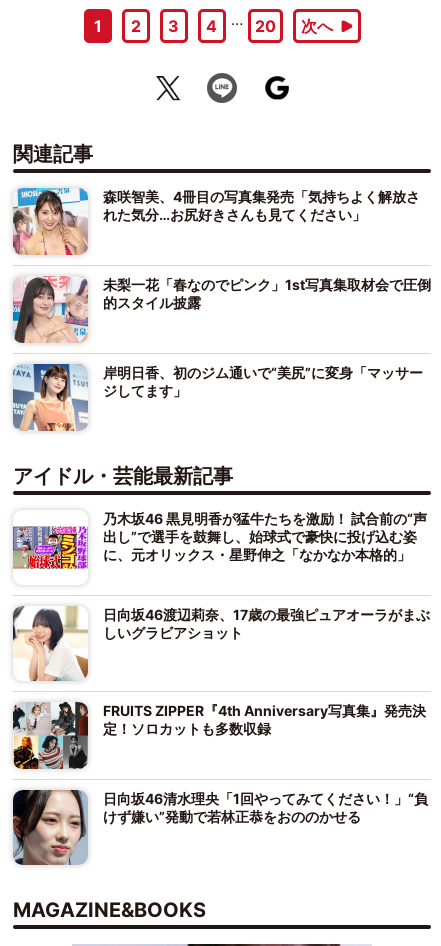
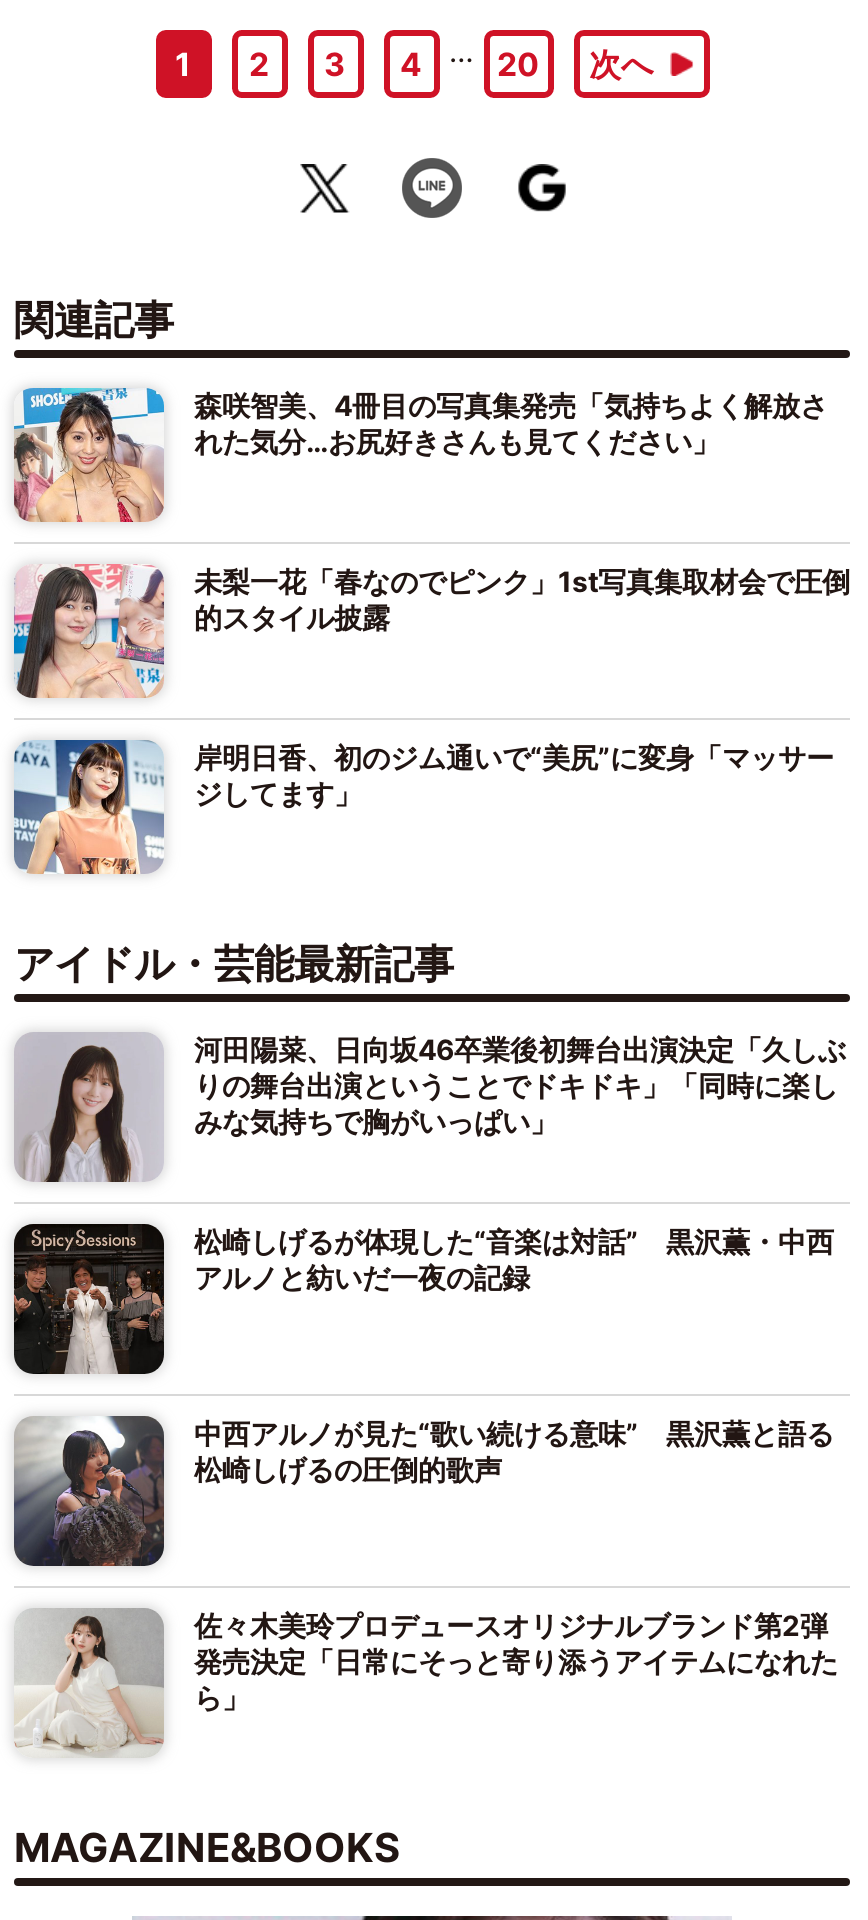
[13,509,427,578] [image] | 乃木坂46 黒見明香が猛牛たちを激励！ 試合前の“声 | 出し”で選手を鼓舞し、始球式で豪快に投げ込む姿 | に、元オリックス・星野伸之「なかなか本格的」 -> [14,1031,846,1184] [image] | 河田陽菜、日向坂46卒業後初舞台出演決定「久しぶ | りの舞台出演ということでドキドキ」「同時に楽し | みな気持ちで胸がいっぱい」
[12,605,430,682] [image] | 日向坂46渡辺莉奈、17歳の最強ピュアオーラがまぶ | しいグラビアショット -> [12,1222,834,1376] [image] | 松崎しげるが体現した“音楽は対話” 黒沢薫・中西 | アルノと紡いだ一夜の記録
[12,701,426,770] [image] | FRUITS ZIPPER『4th Anniversary写真集』発売決 | 定！ソロカットも多数収録 -> [12,1414,834,1568] [image] | 中西アルノが見た“歌い続ける意味” 黒沢薫と語る | 松崎しげるの圧倒的歌声
[12,789,428,866] [image] | 日向坂46清水理央「1回やってみてください！」“負 | けず嫌い”発動で若林正恭をおののかせる -> [14,1607,838,1758] [image] | 佐々木美玲プロデュースオリジナルブランド第2弾 | 発売決定「日常にそっと寄り添うアイテムになれた | ら」

